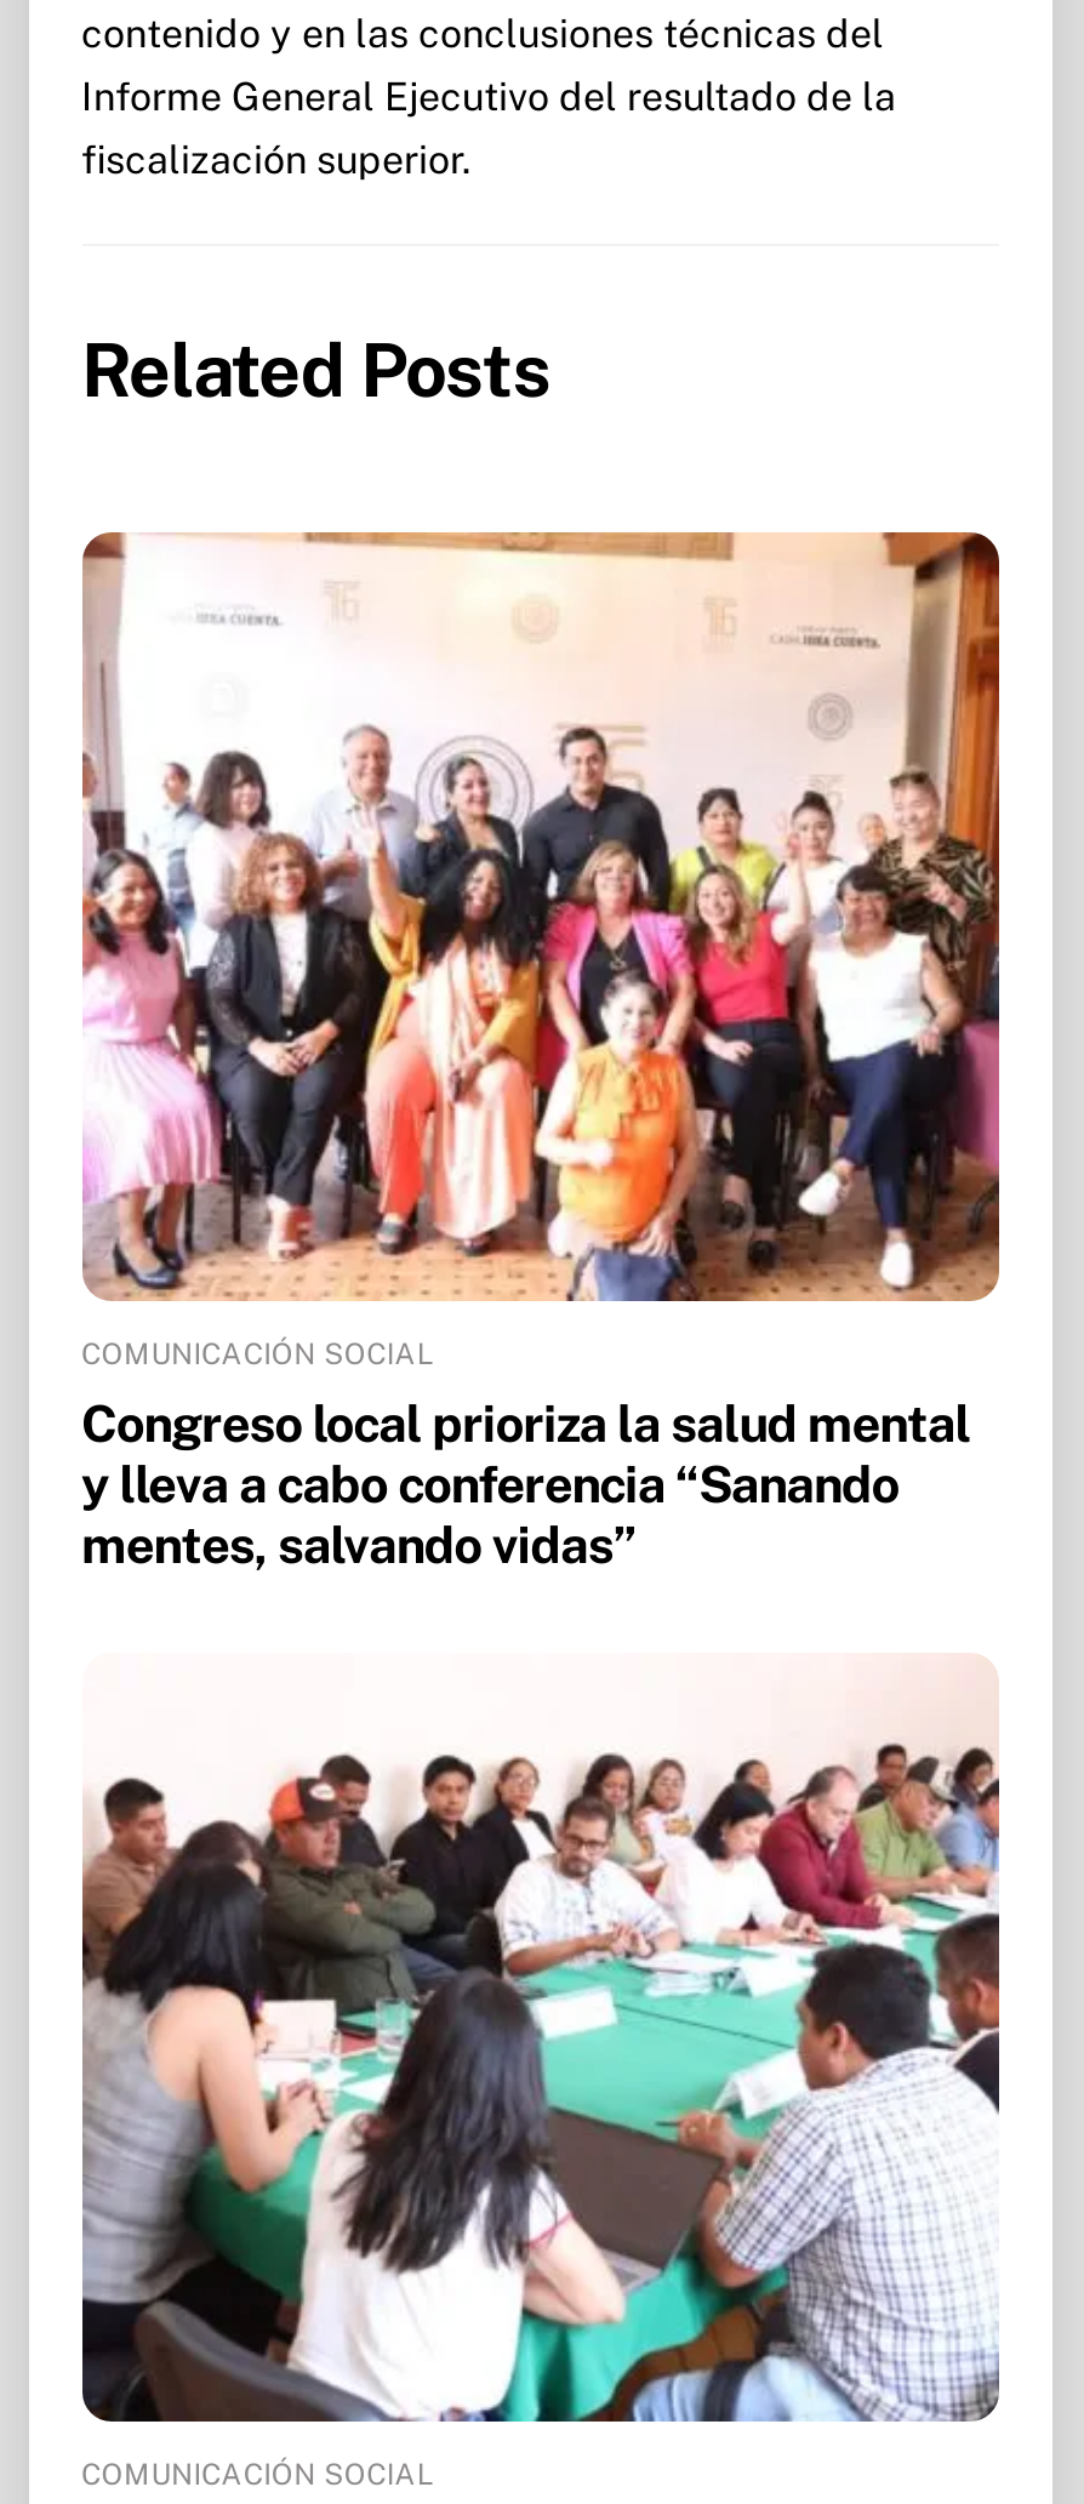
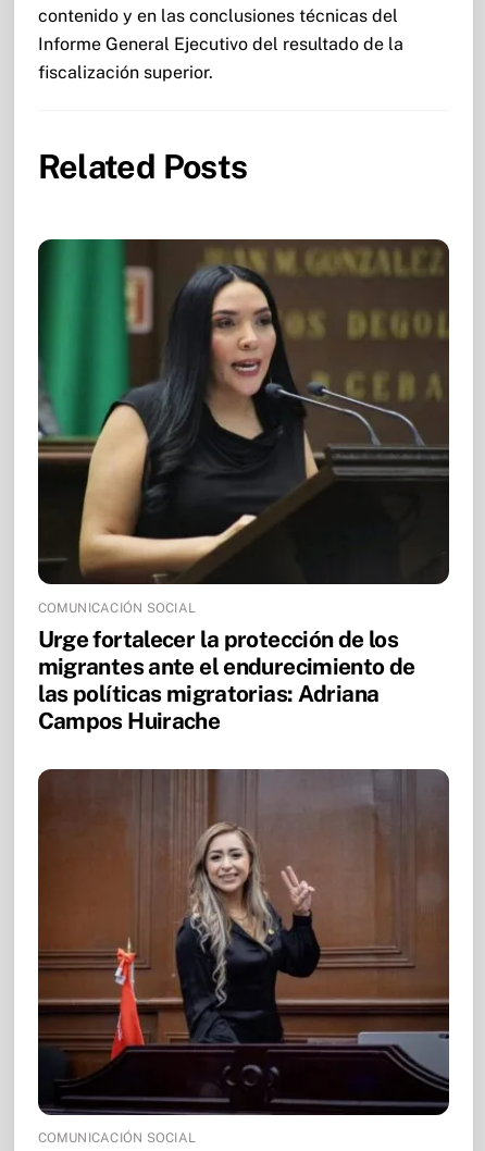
[80,530,1002,1575] [image] | Congreso local prioriza la salud mental | y lleva a cabo conferencia “Sanando | mentes, salvando vidas” -> [37,238,450,734] [image] | Urge fortalecer la protección de los | migrantes ante el endurecimiento de | las políticas migratorias: Adriana | Campos Huirache
[82,1658,1002,2424] [image] -> [37,768,450,1116] [image]

